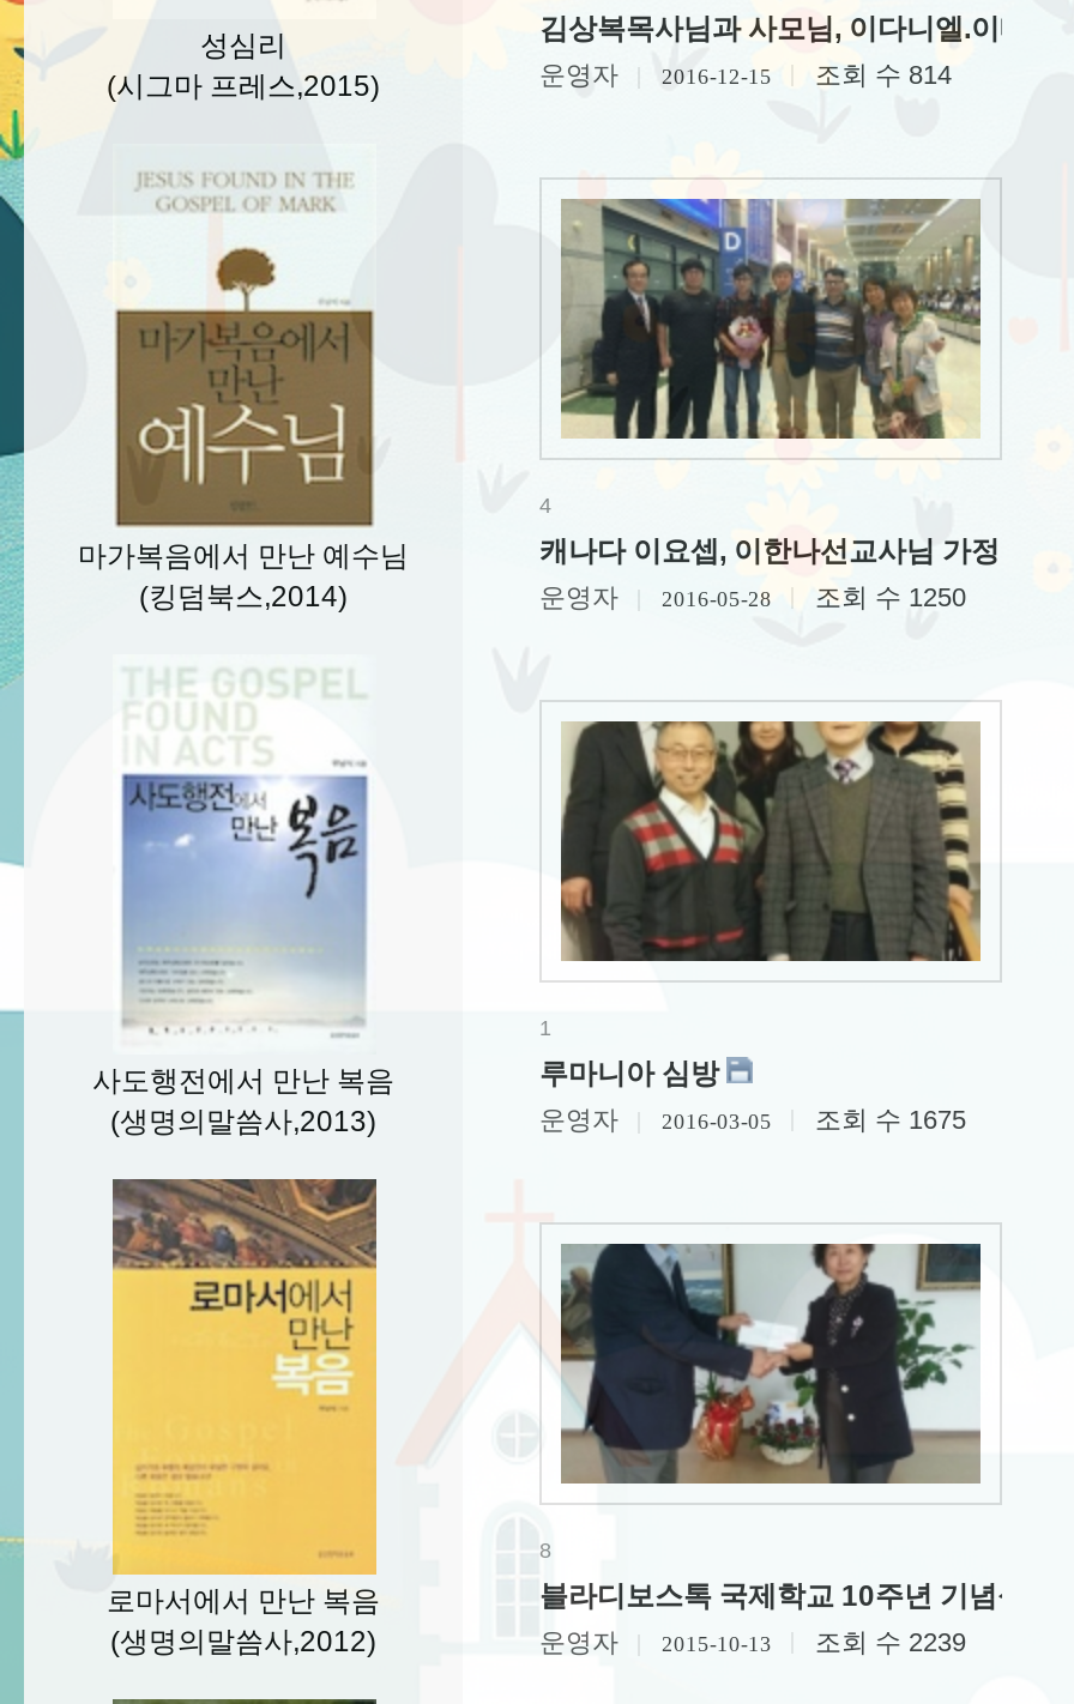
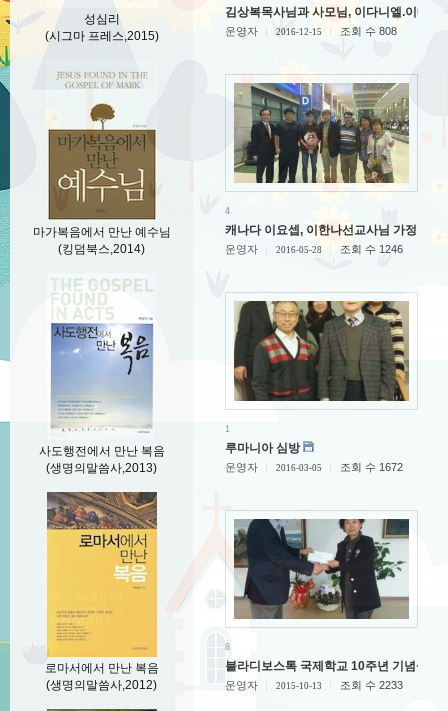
[539,60,952,89] 운영자 2016-12-15 조회 수 814 -> [225,25,397,37] 운영자 2016-12-15 조회 수 808
[539,582,966,611] 운영자 2016-05-28 조회 수 1250 -> [225,243,403,255] 운영자 2016-05-28 조회 수 1246
[539,1105,966,1134] 운영자 2016-03-05 조회 수 1675 -> [225,461,403,473] 운영자 2016-03-05 조회 수 1672
[539,1627,966,1656] 운영자 2015-10-13 조회 수 2239 -> [225,679,403,691] 운영자 2015-10-13 조회 수 2233

